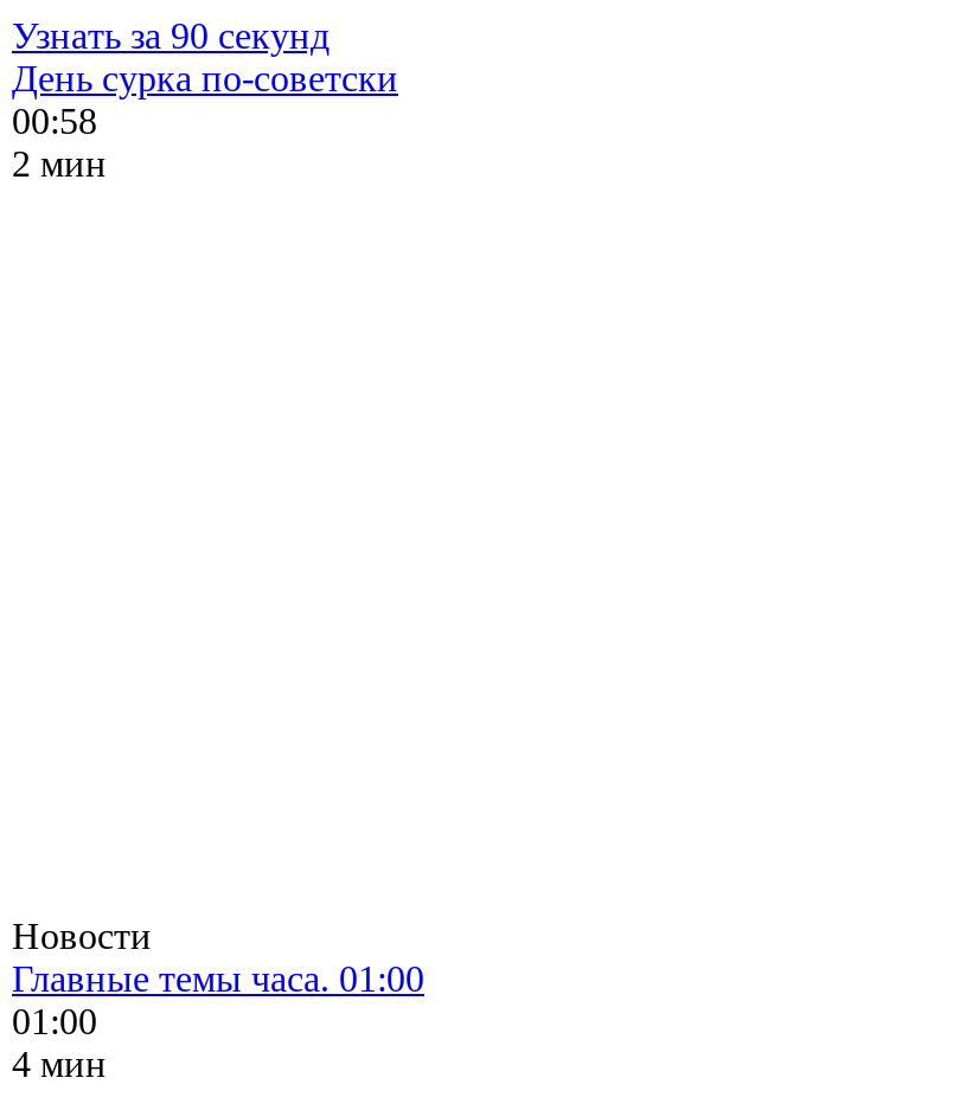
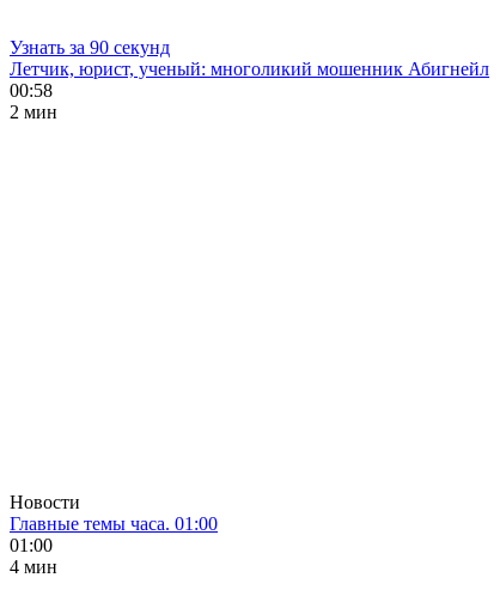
[12,58,398,98] День сурка по-советски -> [10,59,489,79] Летчик, юрист, ученый: многоликий мошенник Абигнейл

